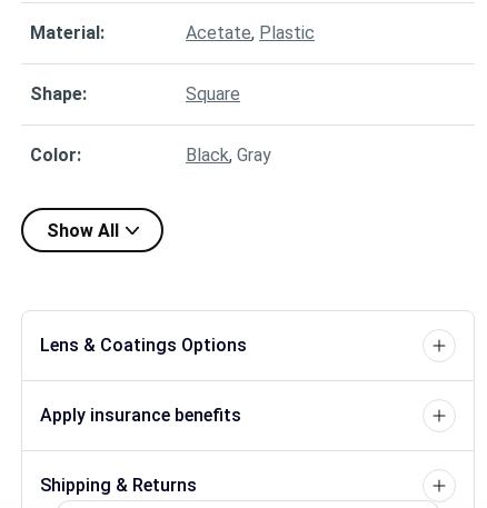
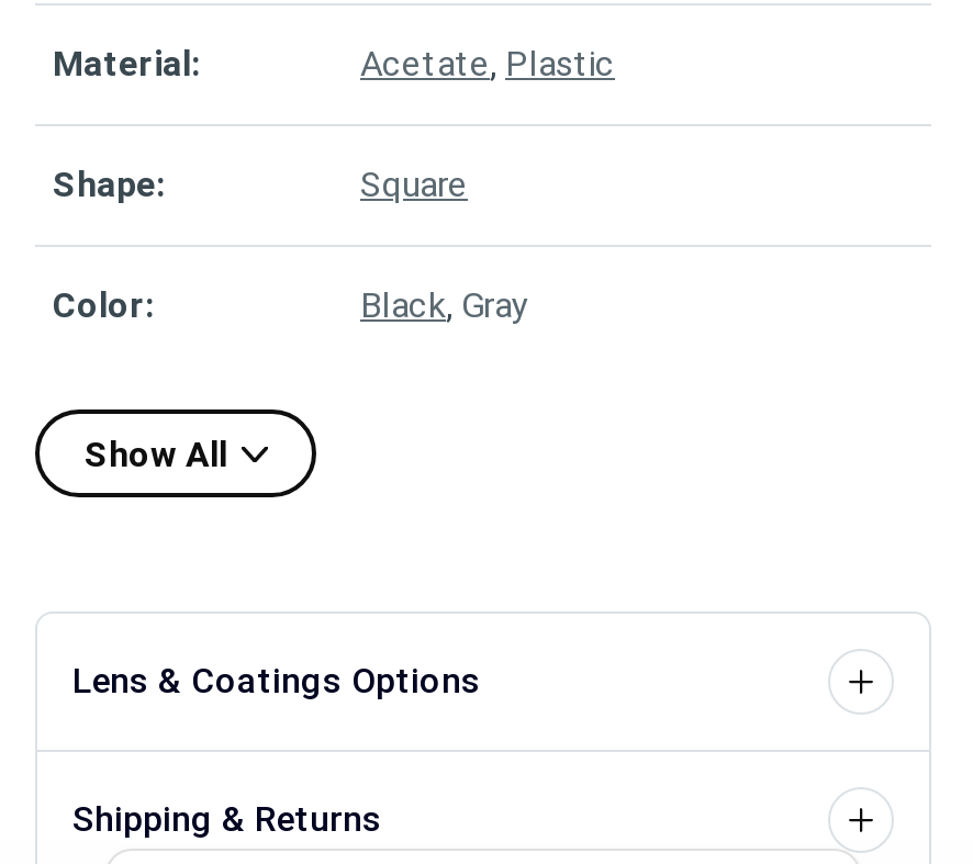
[40,405,241,426] Apply insurance benefits -> none

